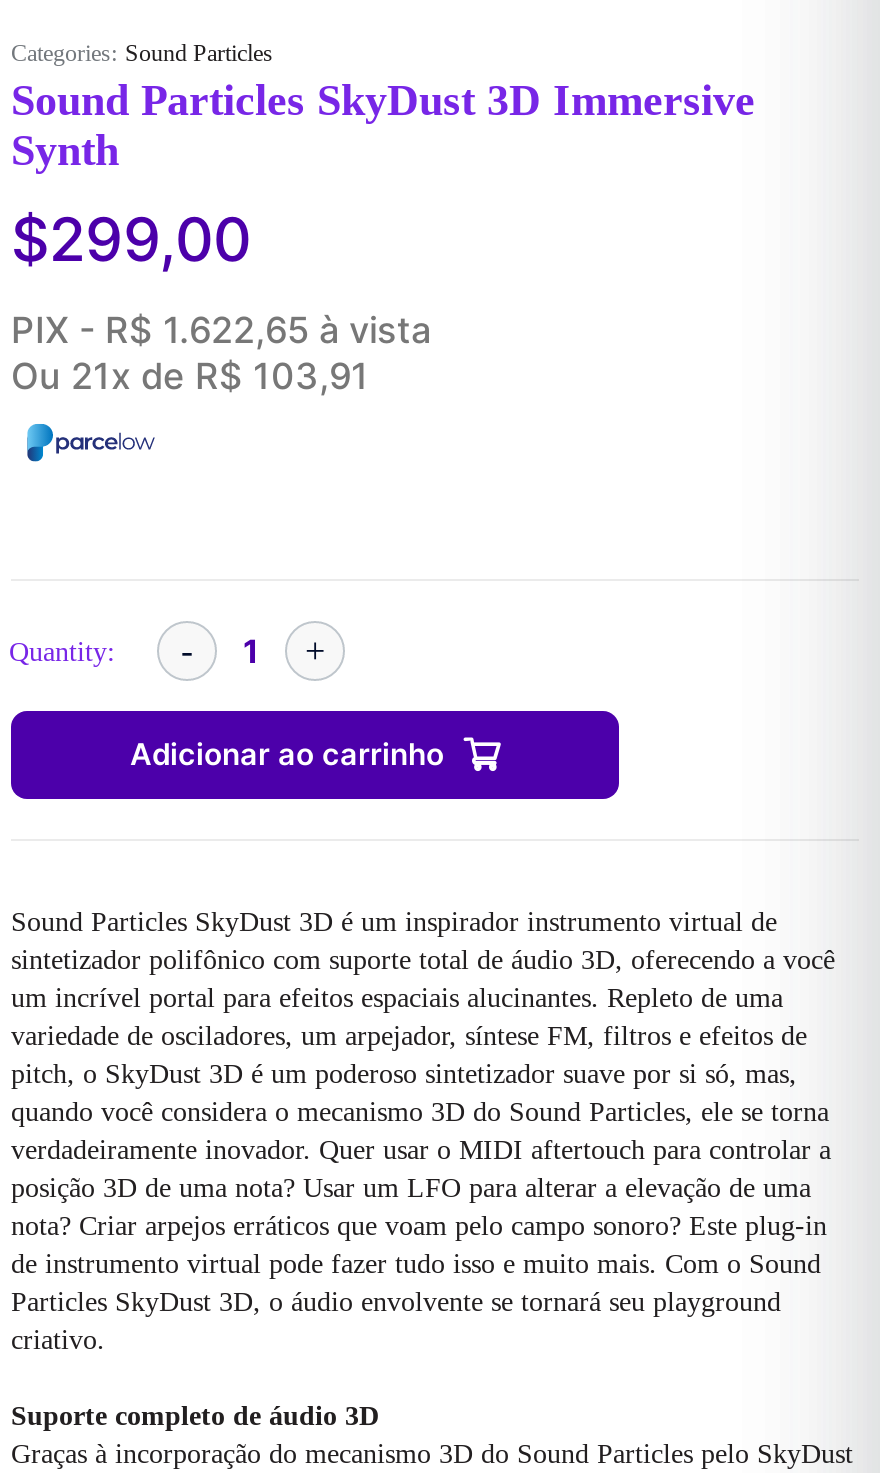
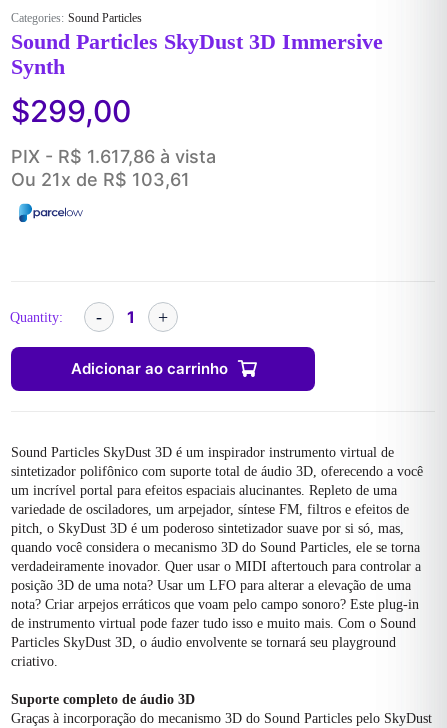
[11,309,431,351] PIX - R$ 1.622,65 à vista -> [11,146,216,167] PIX - R$ 1.617,86 à vista
[11,355,369,397] Ou 21x de R$ 103,91 -> [11,169,190,190] Ou 21x de R$ 103,61

